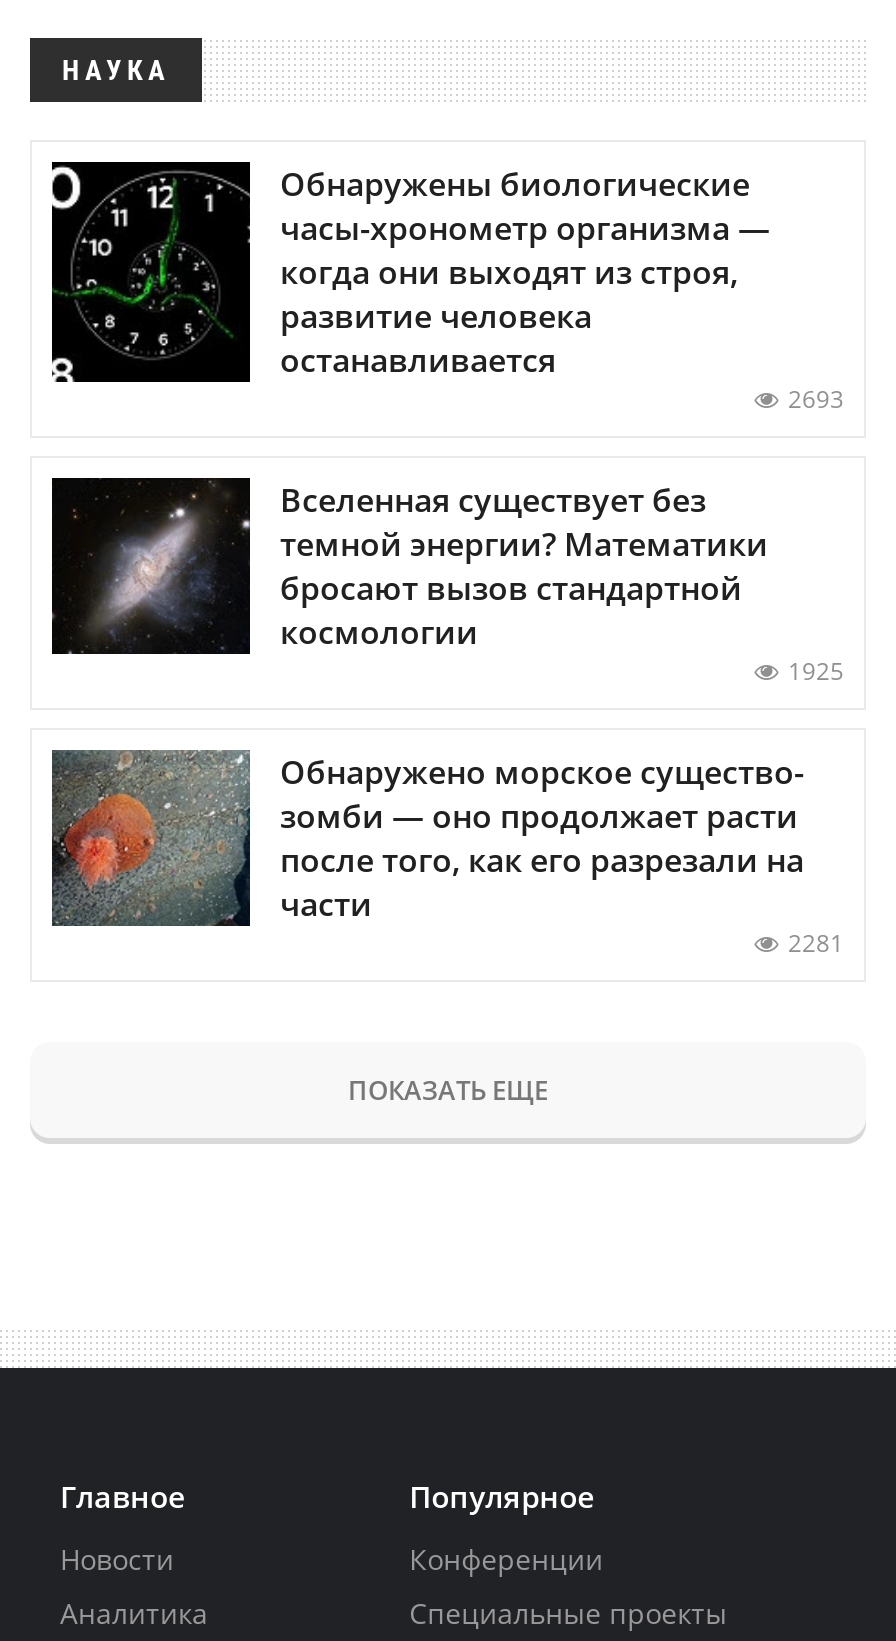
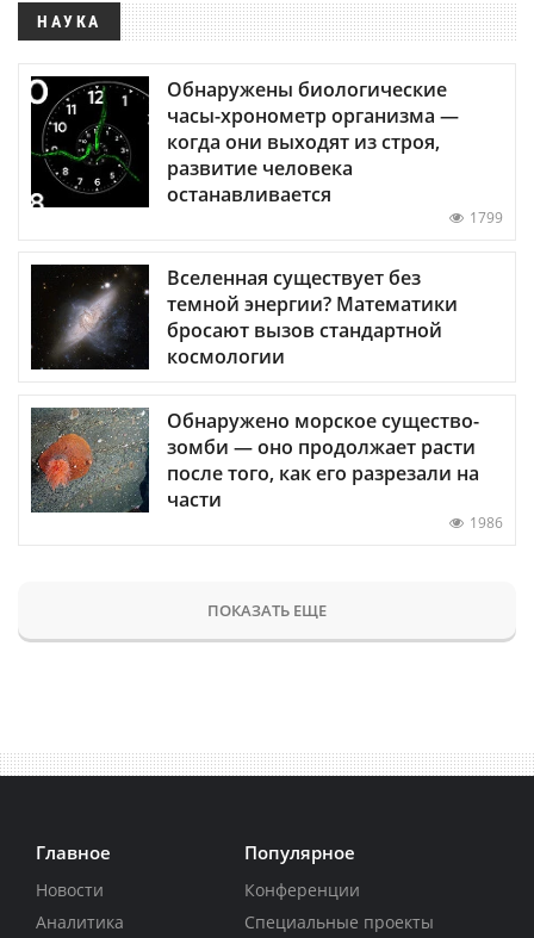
[788,381,844,415] 2693 -> [470,208,503,228] 1799
[788,654,844,688] 1925 -> none
[788,926,844,960] 2281 -> [470,512,503,532] 1986

